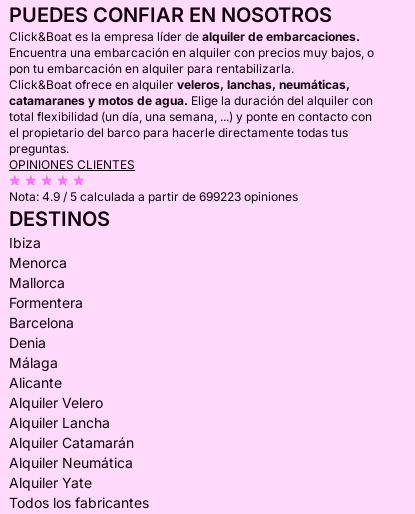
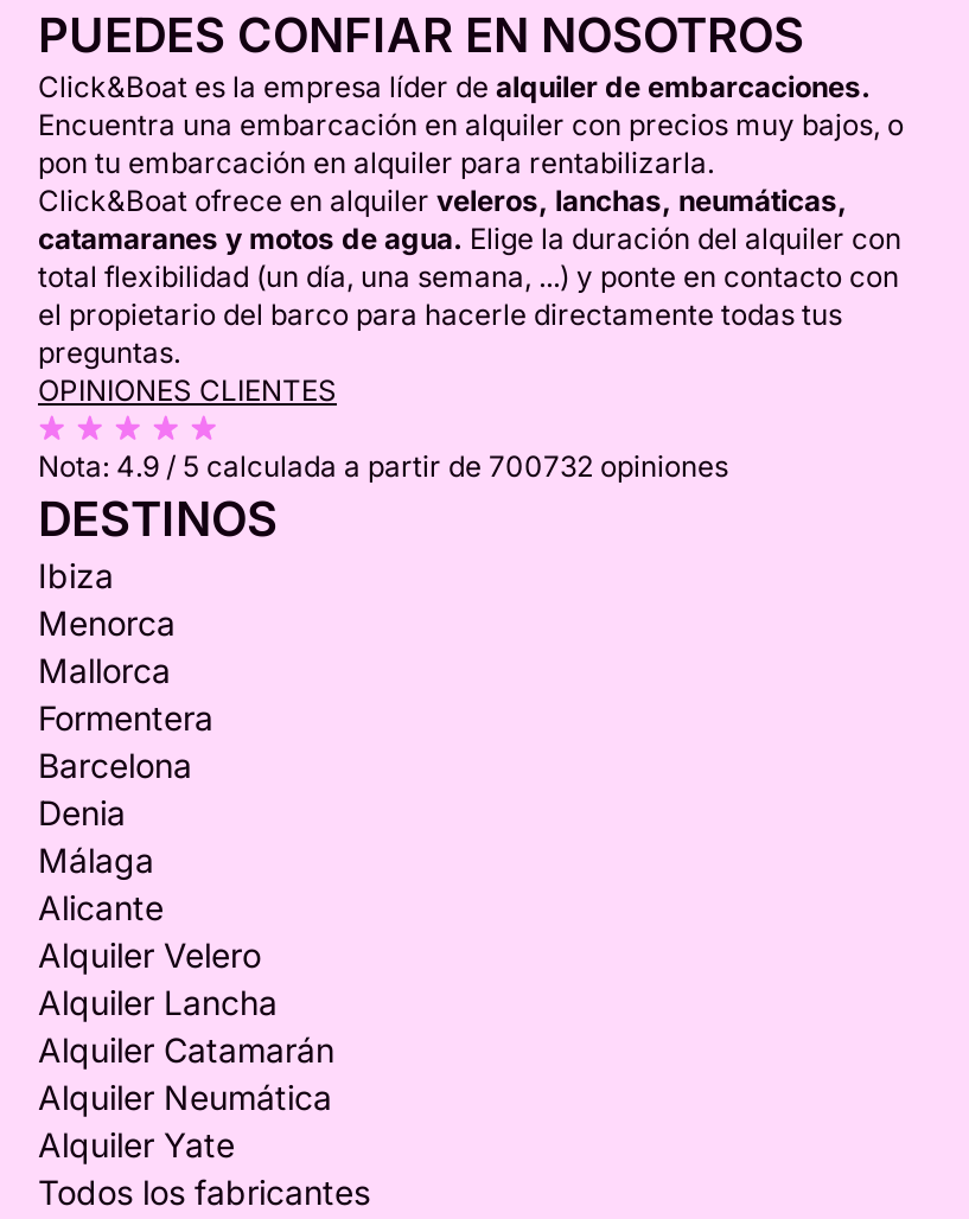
[9,189,298,204] Nota: 4.9 / 5 calculada a partir de 699223 opiniones -> [38,448,728,484] Nota: 4.9 / 5 calculada a partir de 700732 opiniones

